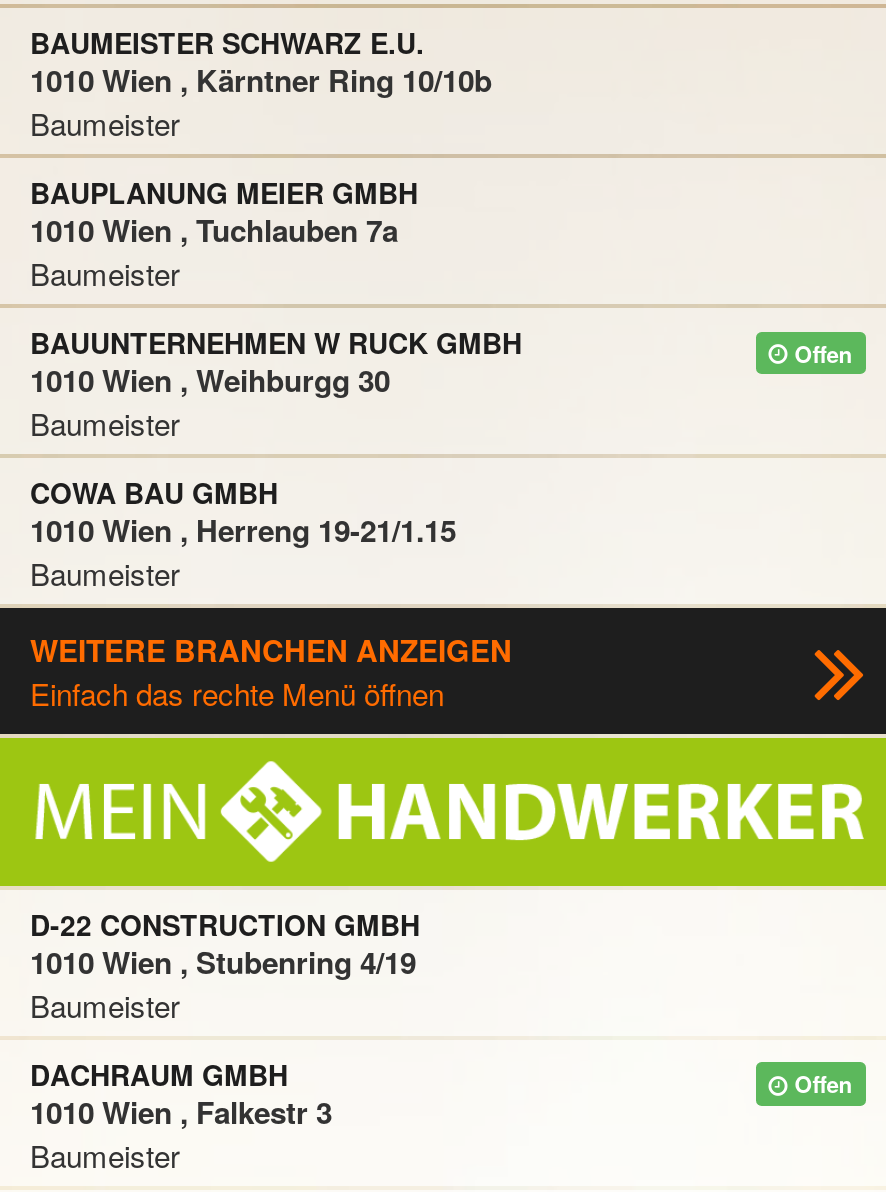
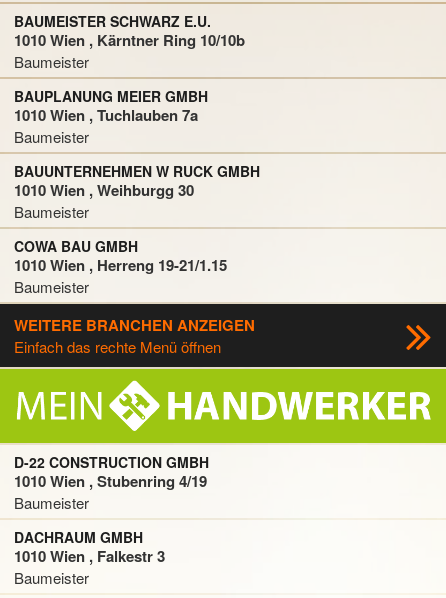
[788,336,852,368] Offen -> none
[788,1067,852,1099] Offen -> none

